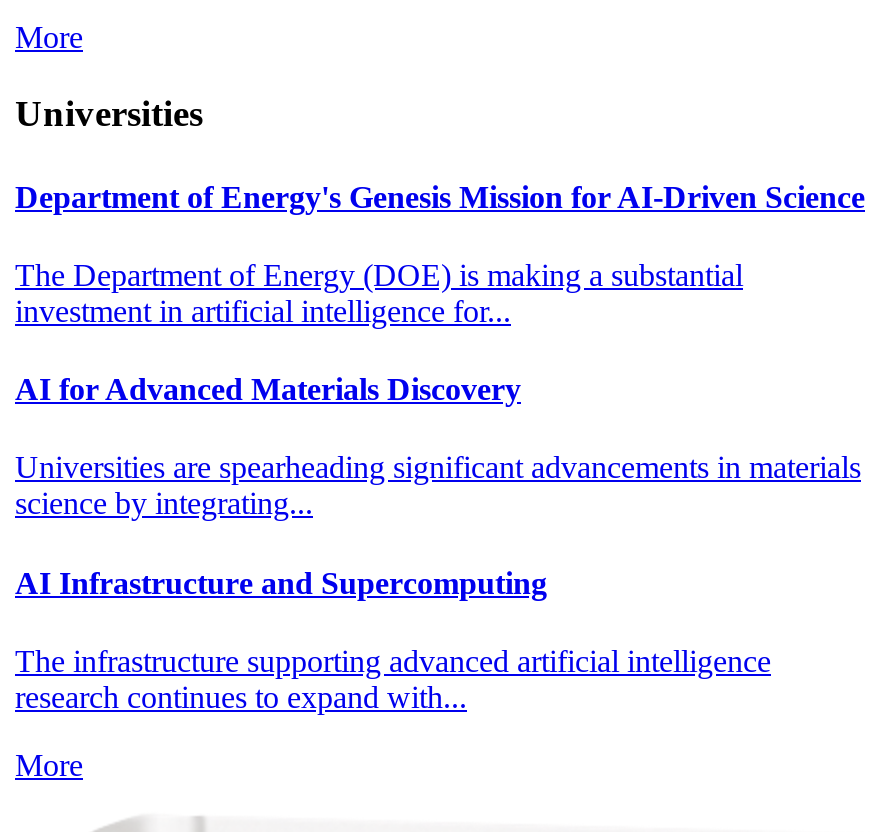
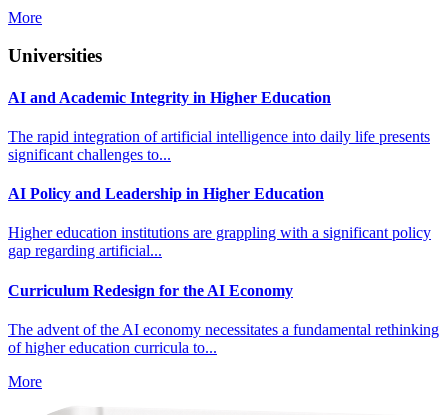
[15,179,865,213] Department of Energy's Genesis Mission for AI-Driven Science -> [8,88,331,105] AI and Academic Integrity in Higher Education
[15,258,743,328] The Department of Energy (DOE) is making a substantial | investment in artificial intelligence for... -> [8,128,430,163] The rapid integration of artificial intelligence into daily life presents | significant challenges to...
[15,372,521,406] AI for Advanced Materials Discovery -> [8,185,324,202] AI Policy and Leadership in Higher Education
[15,451,861,521] Universities are spearheading significant advancements in materials | science by integrating... -> [8,224,431,259] Higher education institutions are grappling with a significant policy | gap regarding artificial...
[15,565,547,599] AI Infrastructure and Supercomputing -> [8,282,293,299] Curriculum Redesign for the AI Economy
[15,644,771,714] The infrastructure supporting advanced artificial intelligence | research continues to expand with... -> [8,321,439,356] The advent of the AI economy necessitates a fundamental rethinking | of higher education curricula to...

